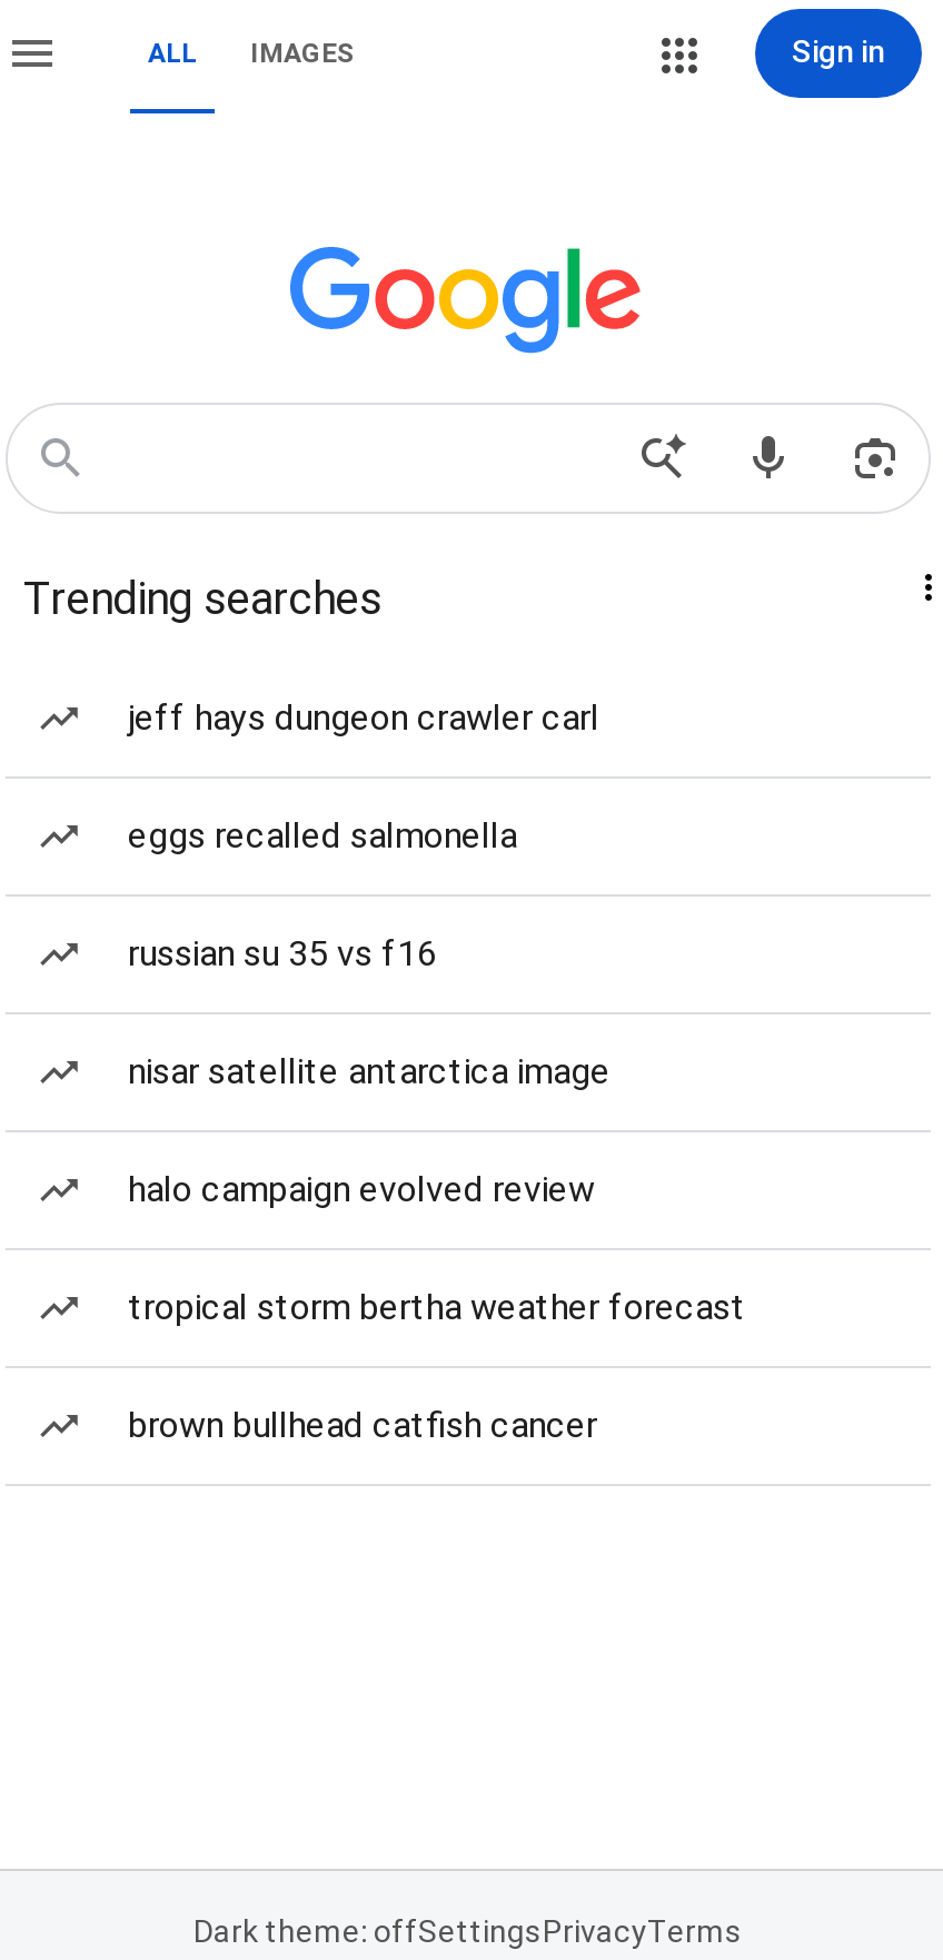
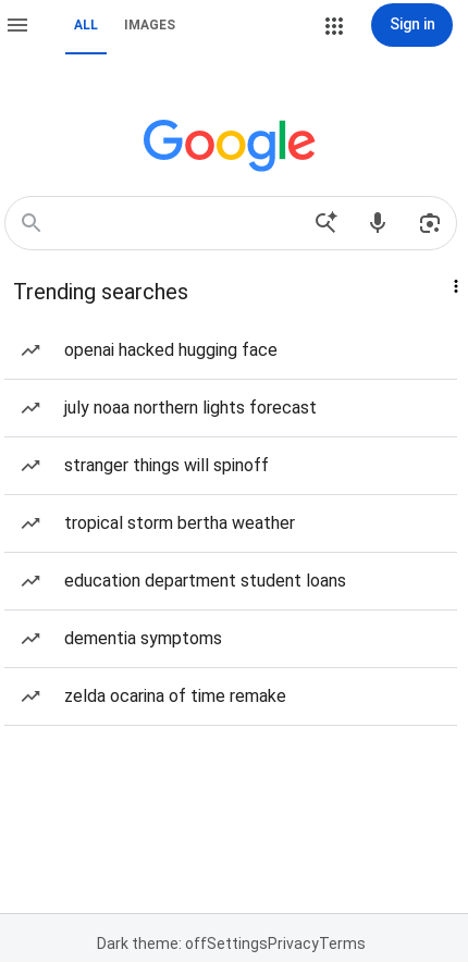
[128,696,599,739] jeff hays dungeon crawler carl -> [64,340,278,360] openai hacked hugging face
[128,814,517,857] eggs recalled salmonella -> [64,397,317,418] july noaa northern lights forecast
[128,932,437,974] russian su 35 vs f16 -> [64,455,269,476] stranger things will spinoff
[128,1050,611,1092] nisar satellite antarctica image -> [64,513,295,533] tropical storm bertha weather
[128,1168,595,1210] halo campaign evolved review -> [64,570,346,591] education department student loans
[128,1286,746,1328] tropical storm bertha weather forecast -> [64,628,222,649] dementia symptoms
[128,1404,597,1446] brown bullhead catfish cancer -> [64,686,286,706] zelda ocarina of time remake

